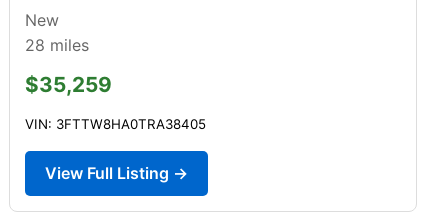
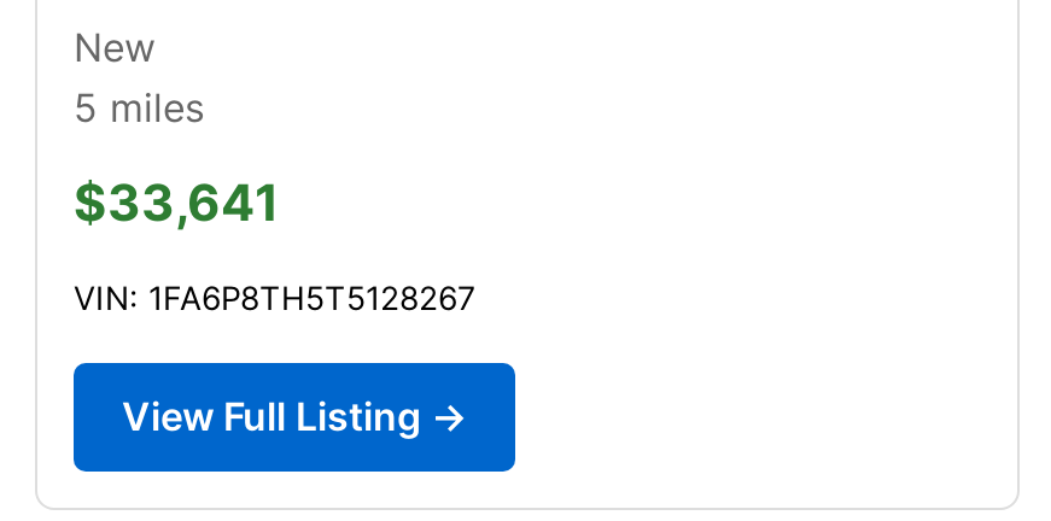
[25,35,89,55] 28 miles -> [74,83,204,131] 5 miles
[25,72,112,97] $35,259 -> [74,172,279,233] $33,641
[25,116,206,132] VIN: 3FTTW8HA0TRA38405 -> [74,278,477,317] VIN: 1FA6P8TH5T5128267

